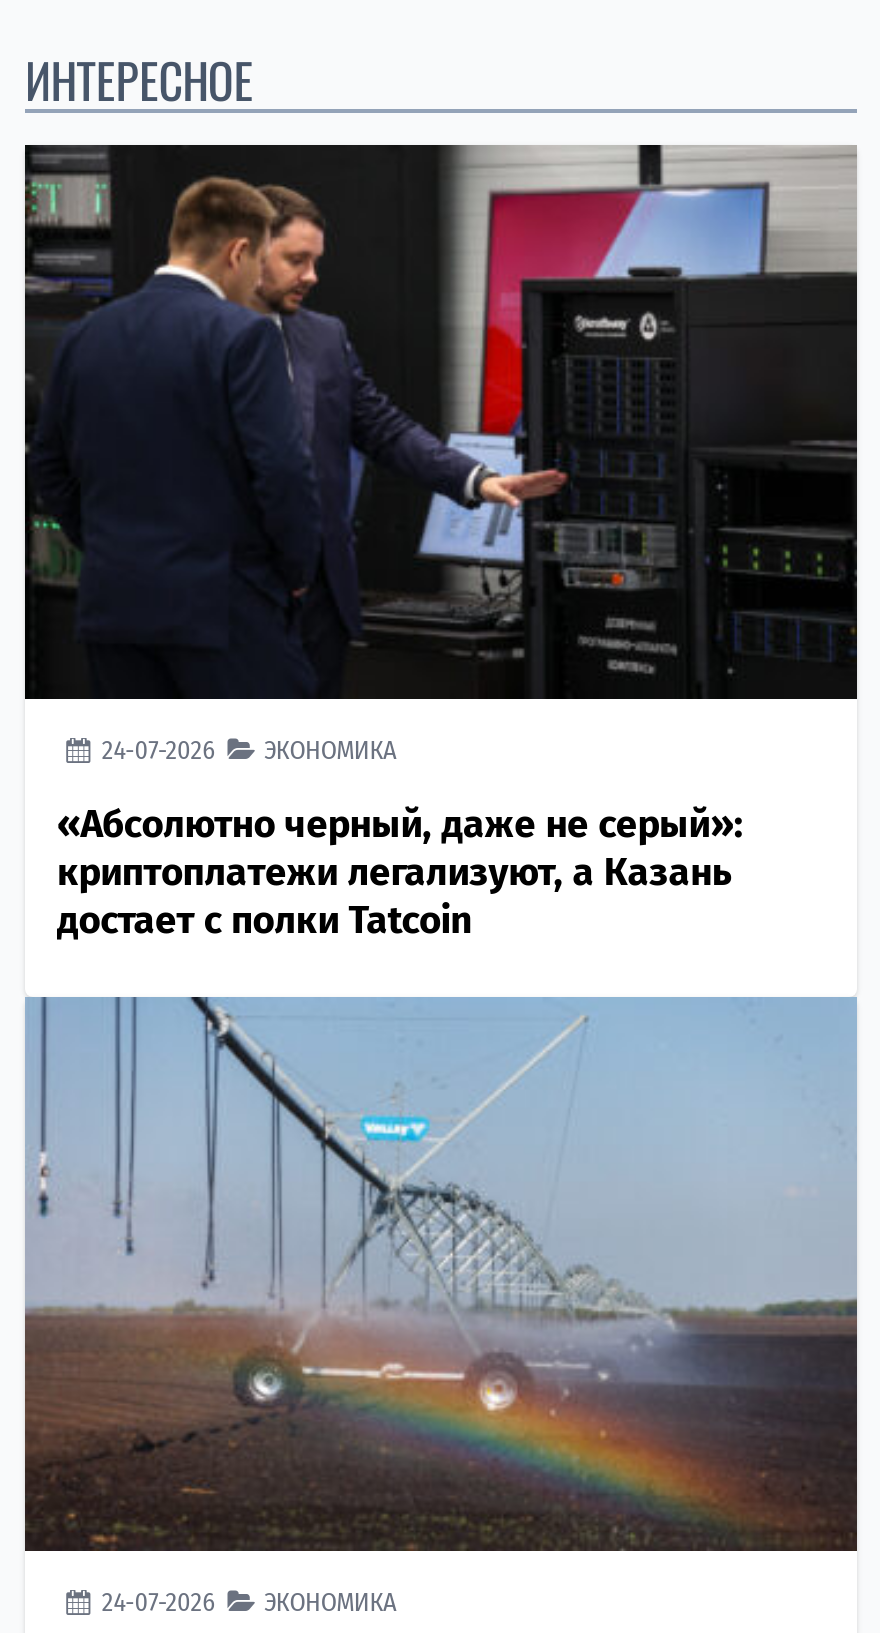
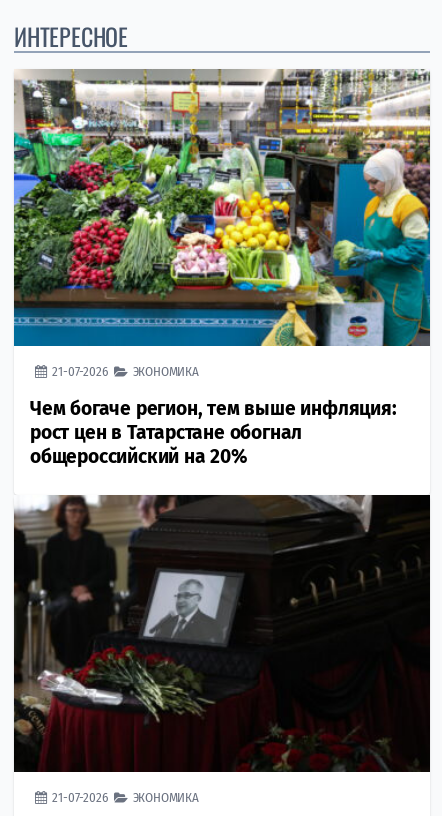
[23,143,859,765] [image] | 24-07-2026 ЭКОНОМИКА -> [13,68,431,379] [image] | 21-07-2026 ЭКОНОМИКА
[57,801,743,943] «Абсолютно черный, даже не серый»: | криптоплатежи легализуют, а Казань | достает с полки Tatcoin -> [30,397,397,468] Чем богаче регион, тем выше инфляция: | рост цен в Татарстане обогнал | общероссийский на 20%
[23,995,857,1618] [image] | 24-07-2026 ЭКОНОМИКА -> [13,494,431,805] [image] | 21-07-2026 ЭКОНОМИКА

